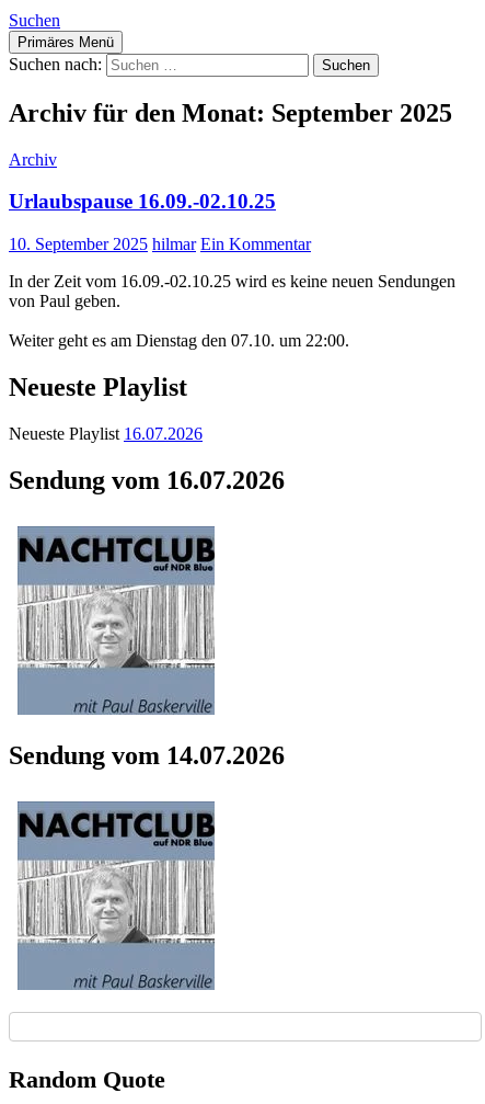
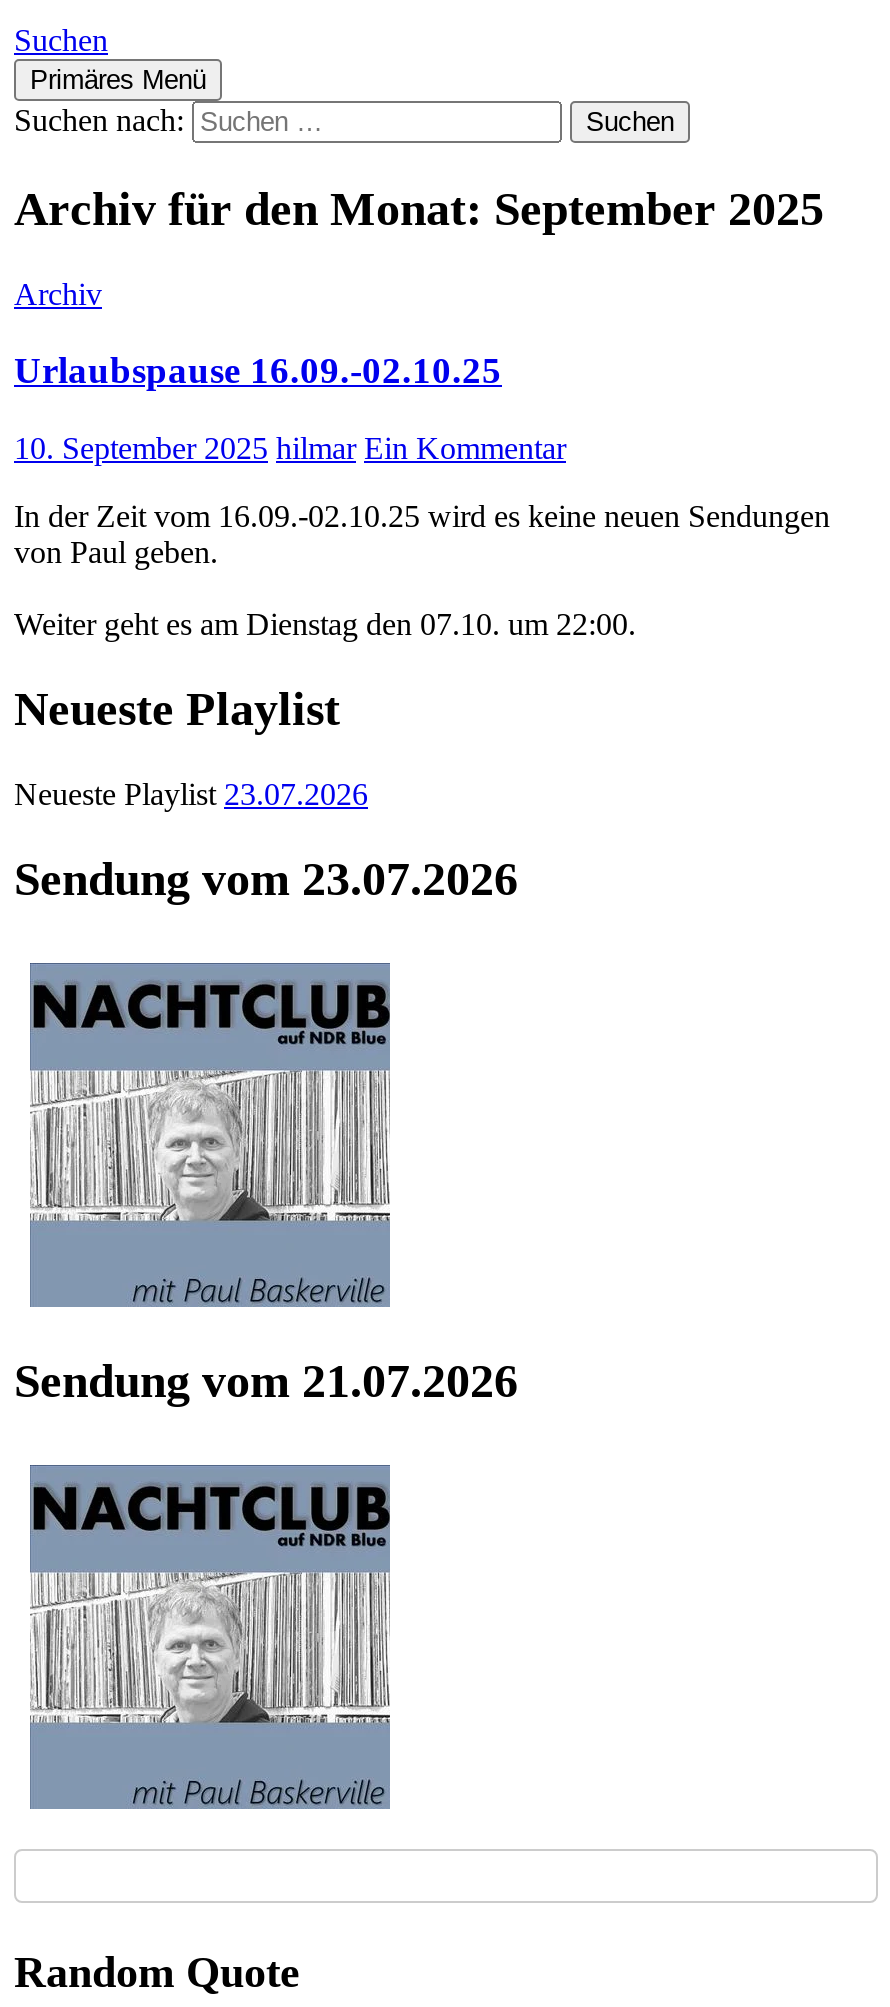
[9,424,203,443] Neueste Playlist 16.07.2026 -> [14,777,368,811] Neueste Playlist 23.07.2026
[9,466,285,494] Sendung vom 16.07.2026 -> [14,853,518,905] Sendung vom 23.07.2026
[9,741,285,769] Sendung vom 14.07.2026 -> [14,1354,518,1406] Sendung vom 21.07.2026

